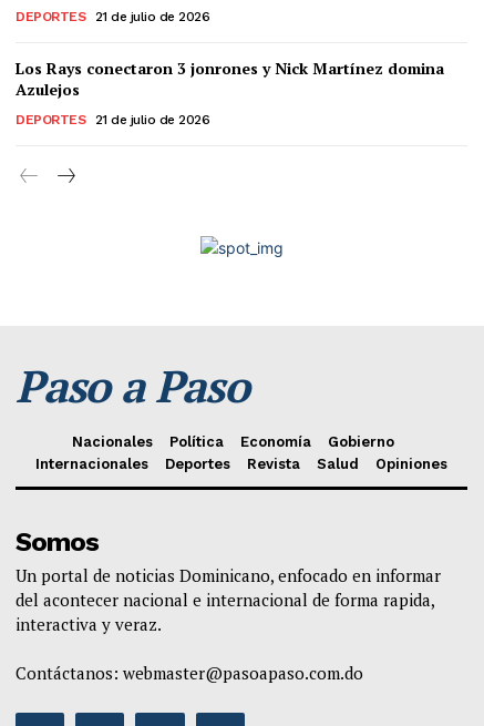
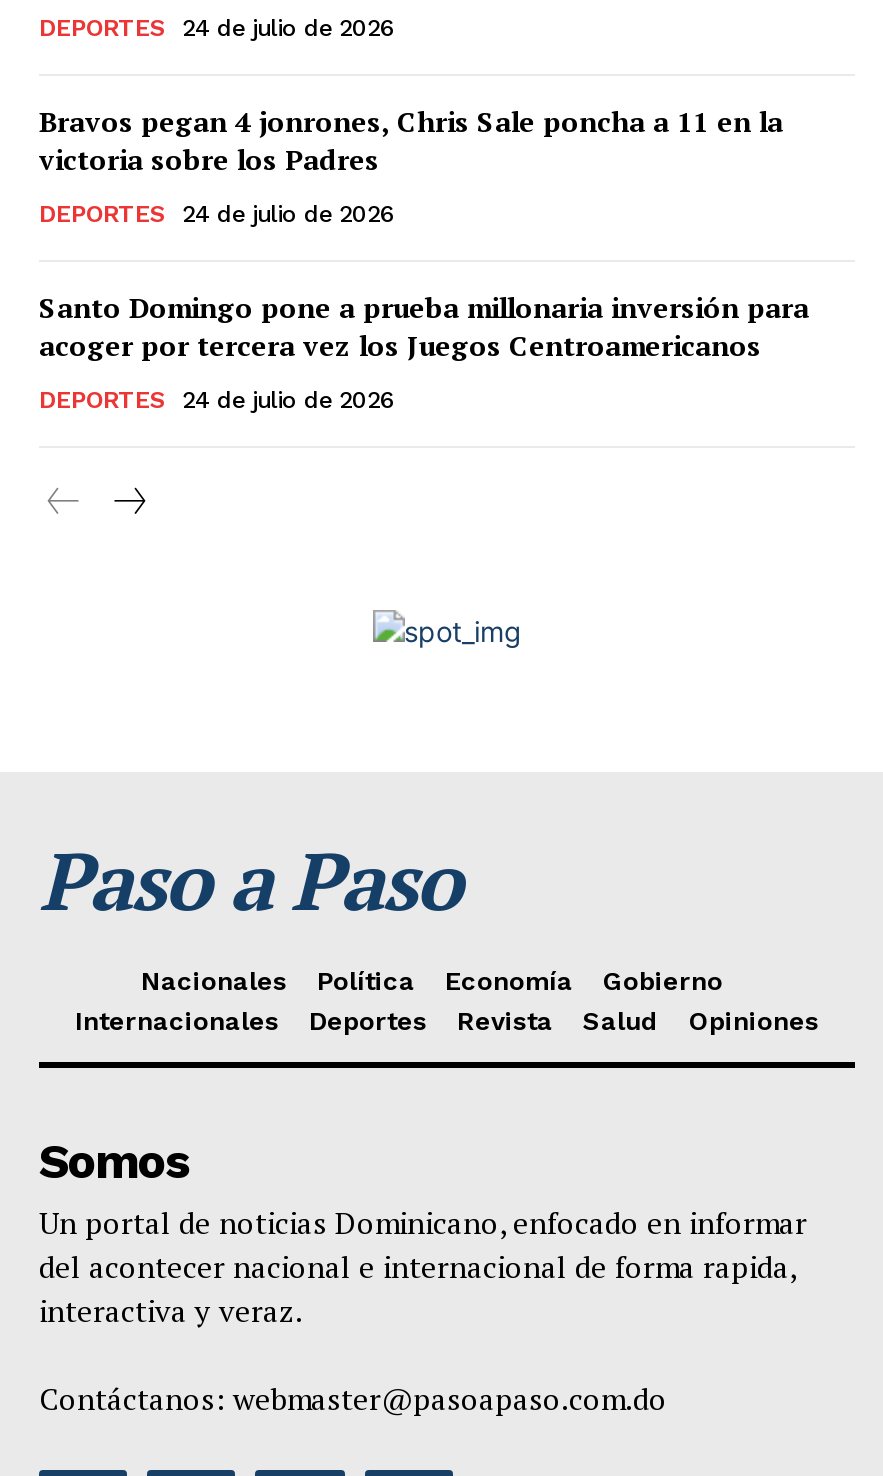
[16,9,209,24] DEPORTES 21 de julio de 2026 -> [39,14,395,42] DEPORTES 24 de julio de 2026
[16,58,444,100] Los Rays conectaron 3 jonrones y Nick Martínez domina | Azulejos -> [39,102,783,178] Bravos pegan 4 jonrones, Chris Sale poncha a 11 en la | victoria sobre los Padres
[95,112,209,127] 21 de julio de 2026 -> [39,200,809,414] 24 de julio de 2026 | Santo Domingo pone a prueba millonaria inversión para | acoger por tercera vez los Juegos Centroamericanos | DEPORTES | 24 de julio de 2026

